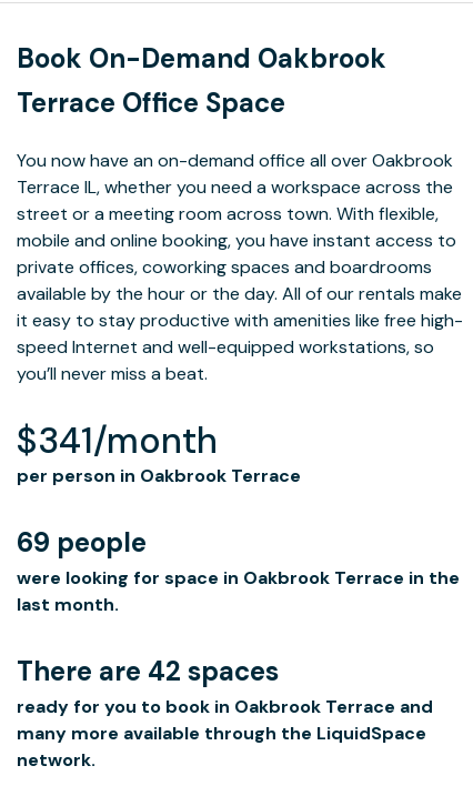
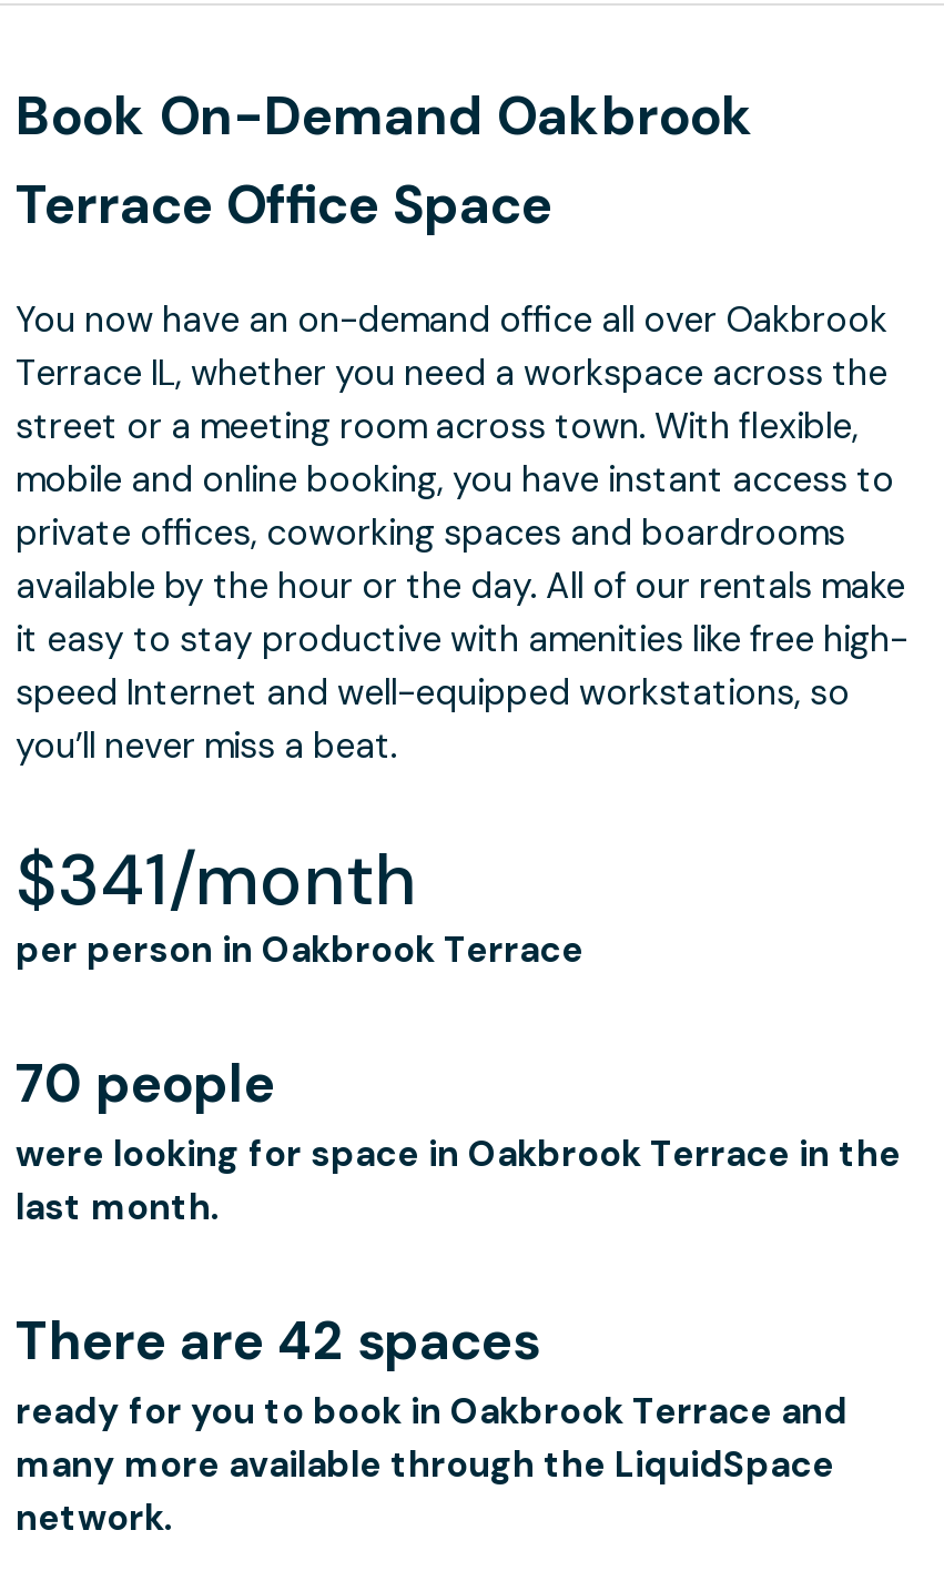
[17,525,147,560] 69 people -> [16,1048,275,1117] 70 people

